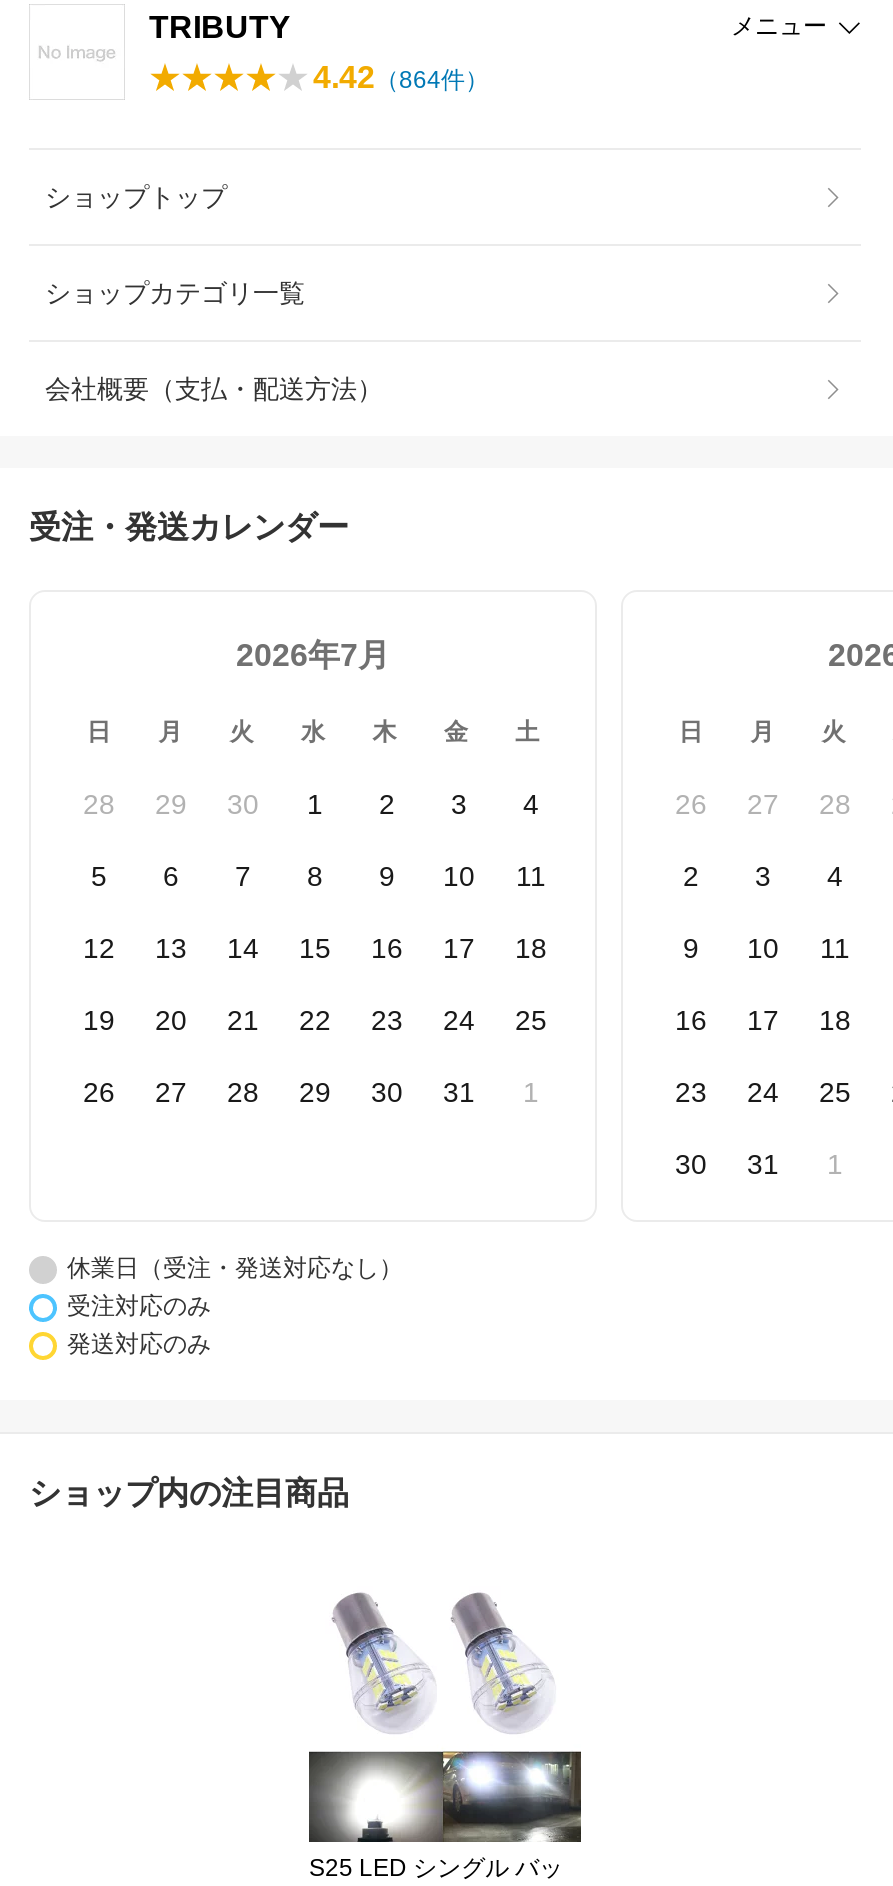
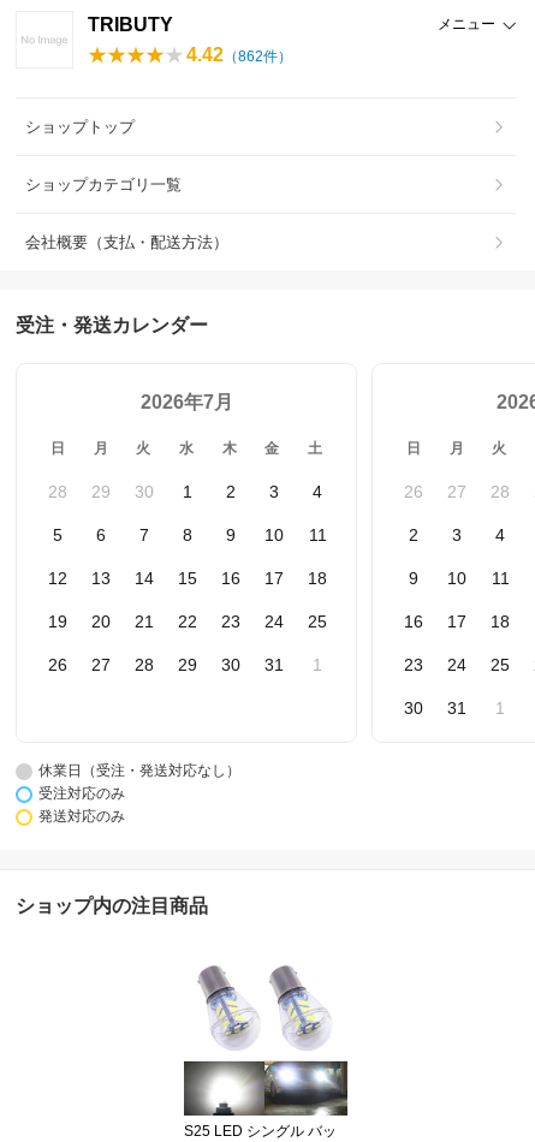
[313,60,489,94] 4.42（864件） -> [186,44,292,65] 4.42（862件）

